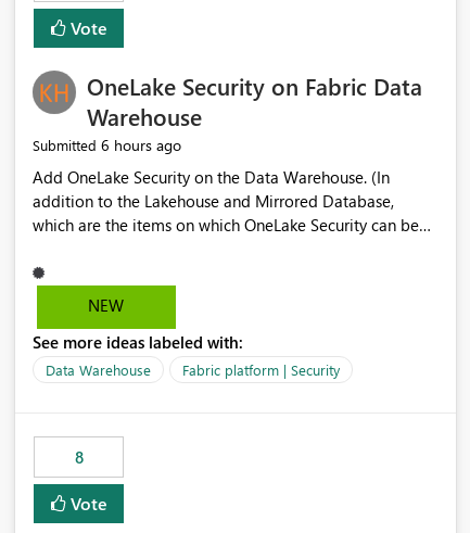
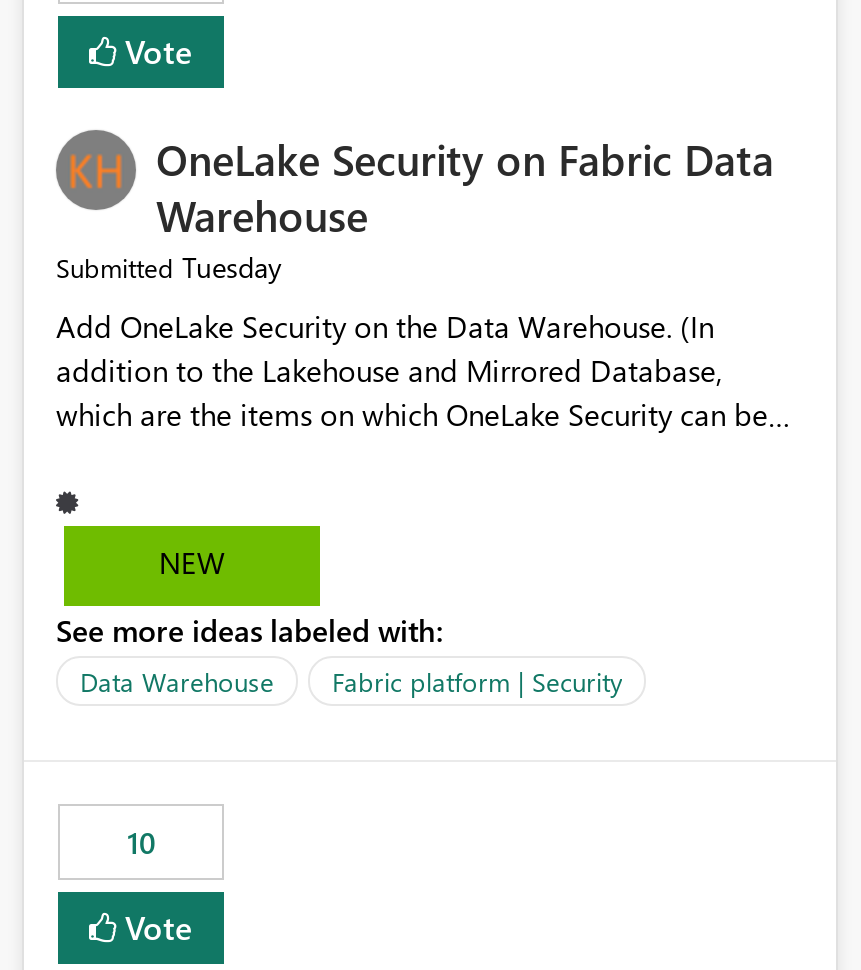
[33,135,181,156] Submitted 6 hours ago -> [56,249,282,287] Submitted Tuesday
[74,447,83,468] 8 -> [127,823,155,863] 10

